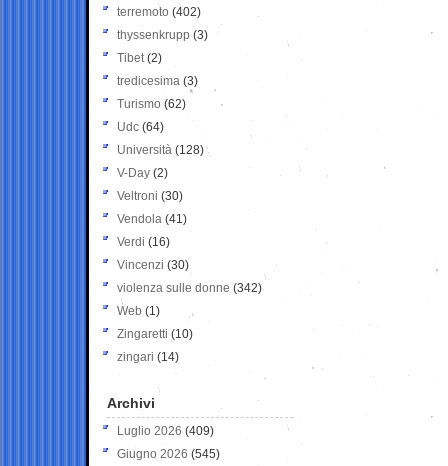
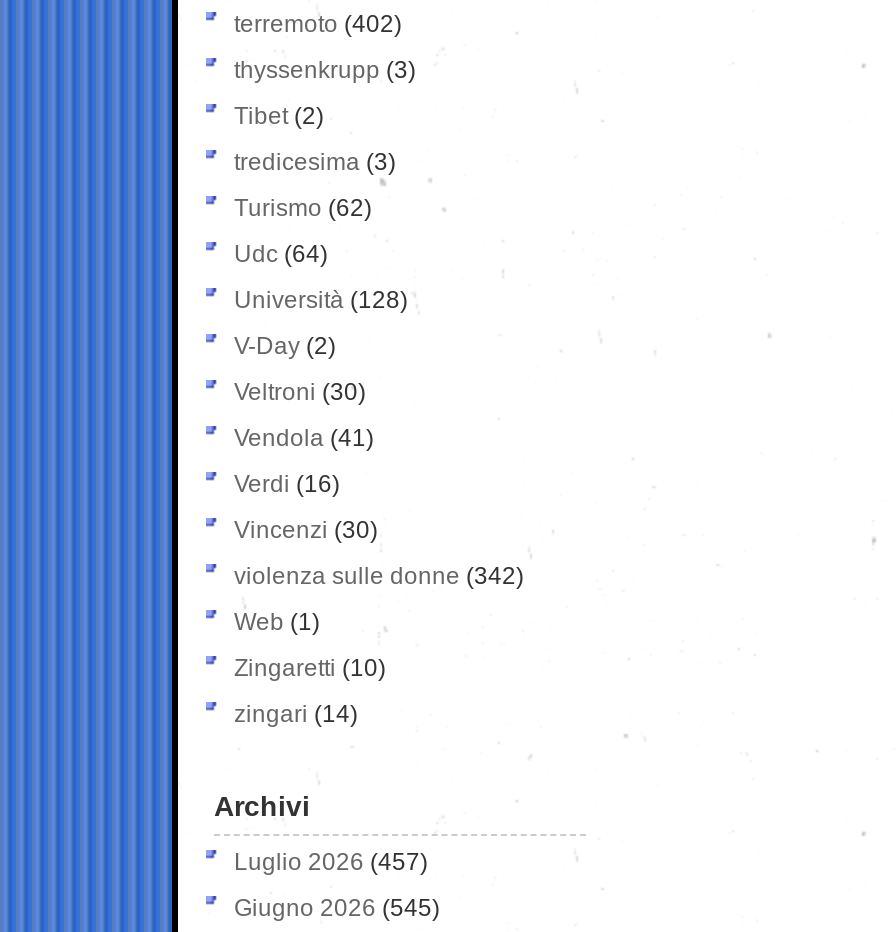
[117,424,214,438] Luglio 2026 (409) -> [234,848,428,876] Luglio 2026 (457)

